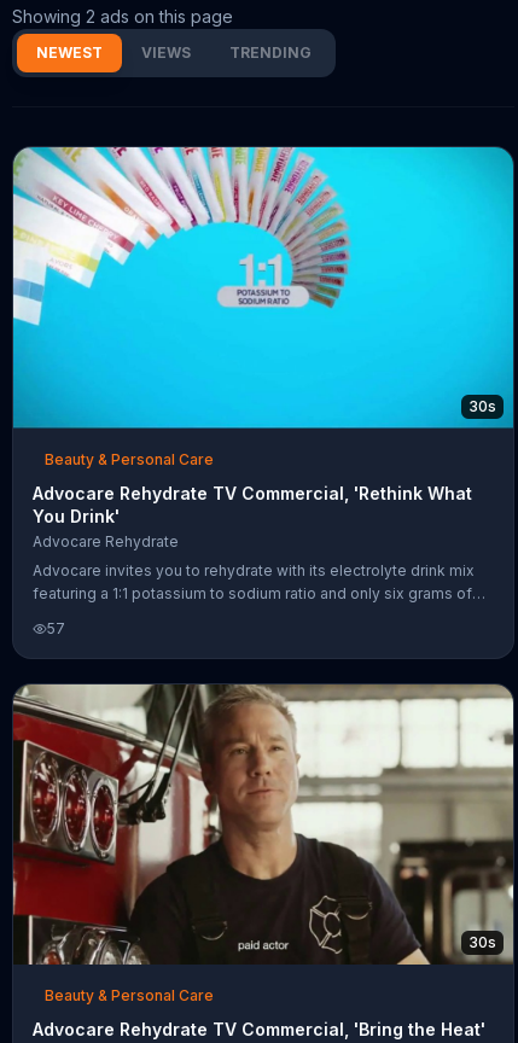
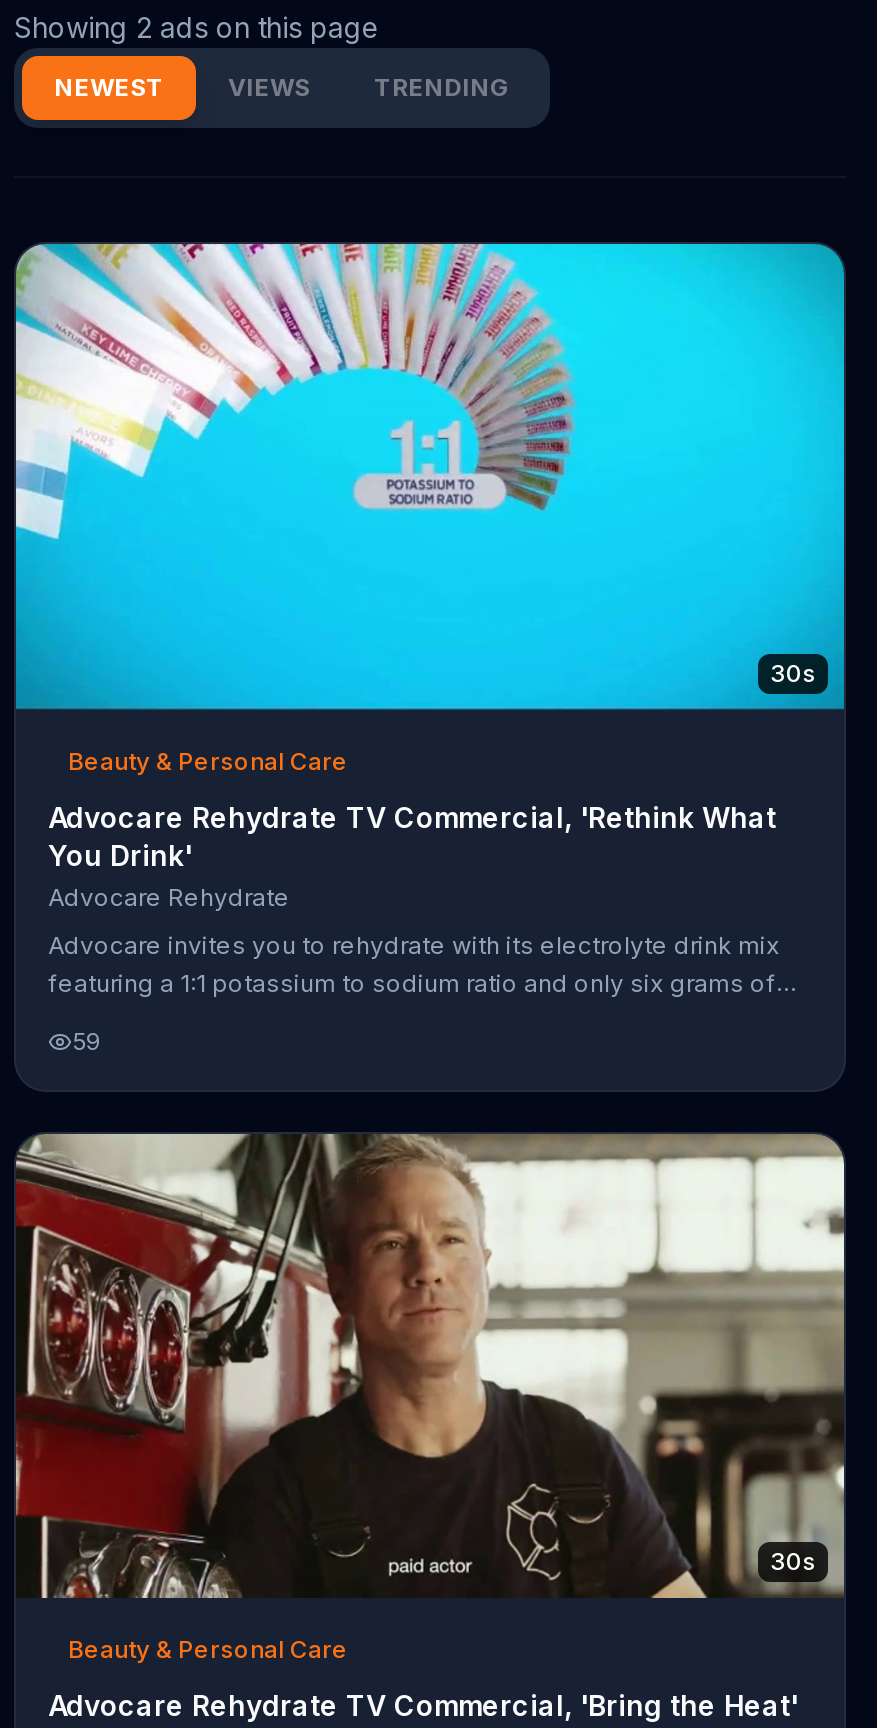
[47,619,65,637] 57 -> [72,1025,102,1055] 59

